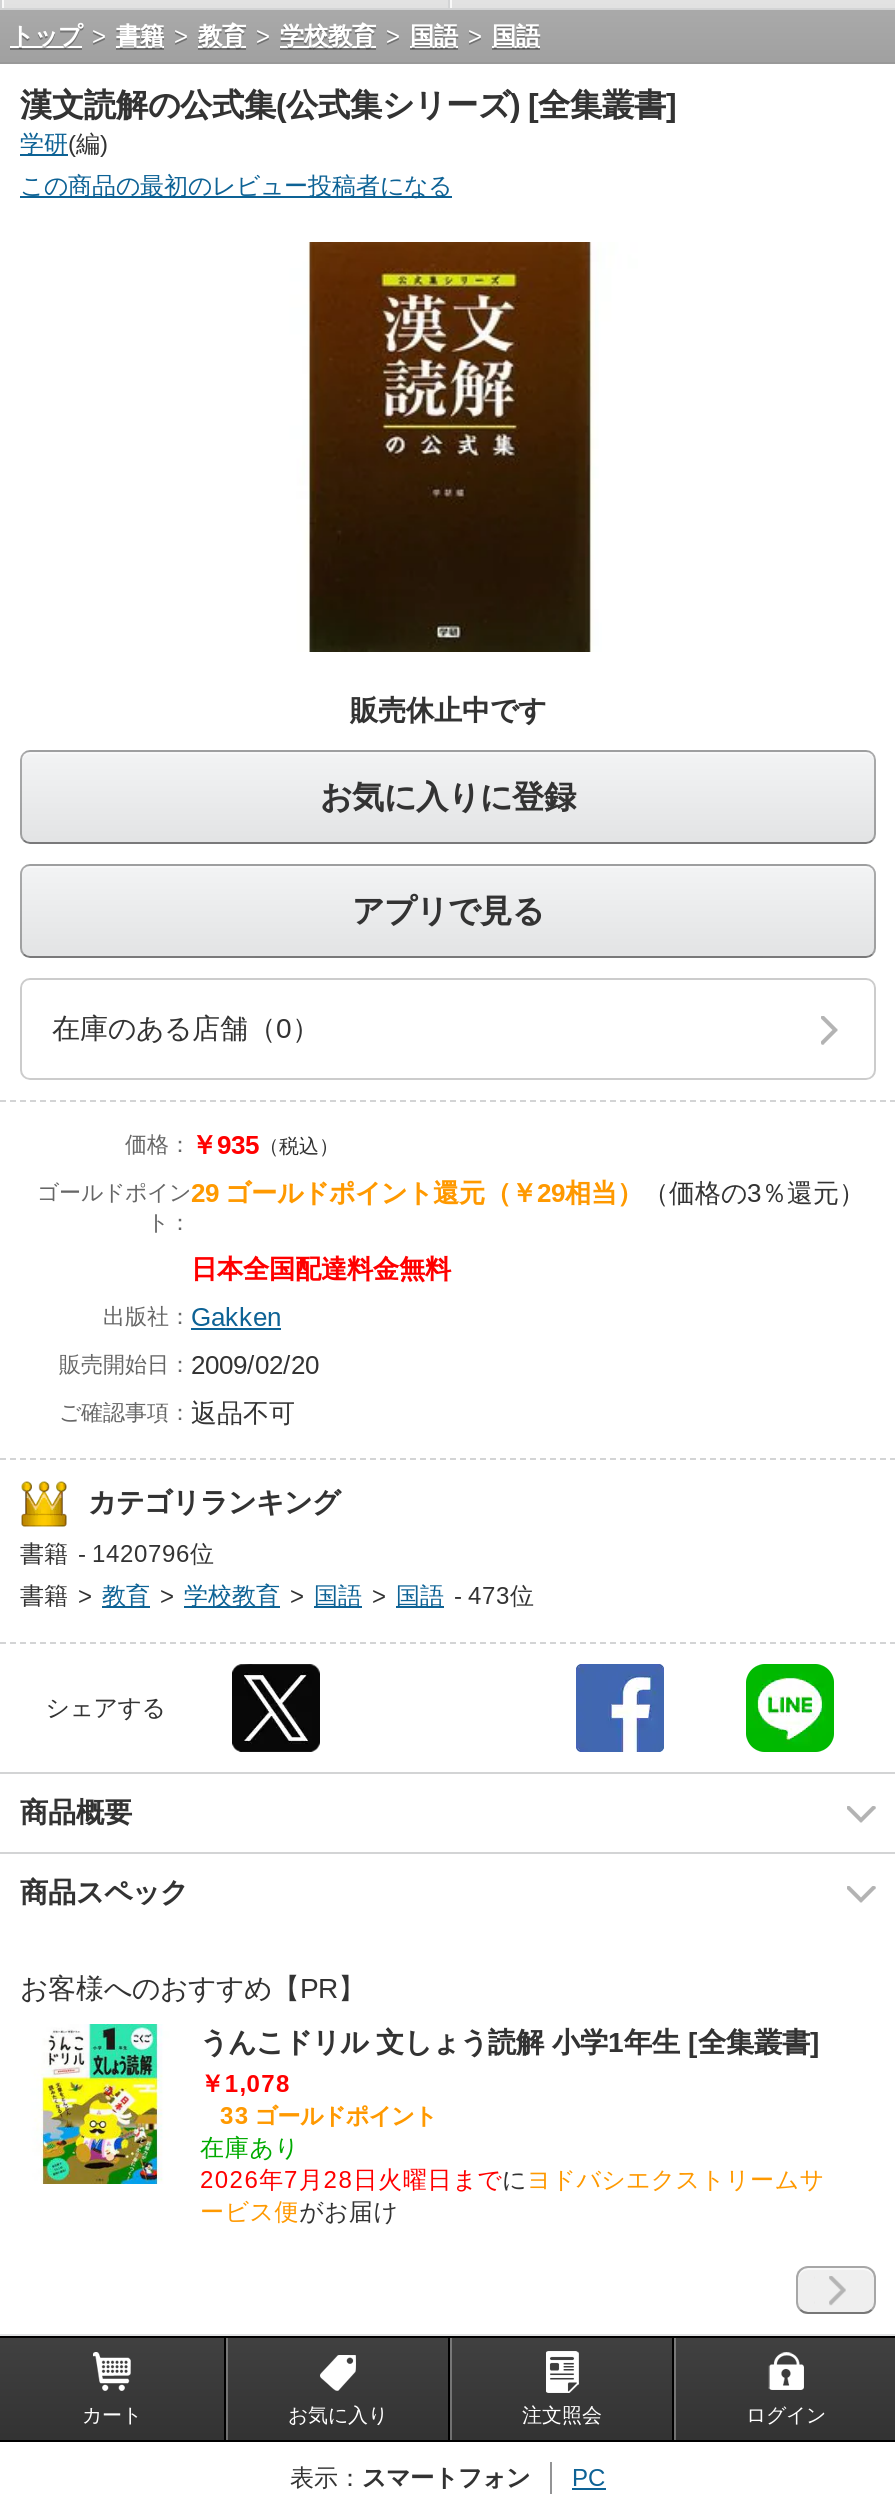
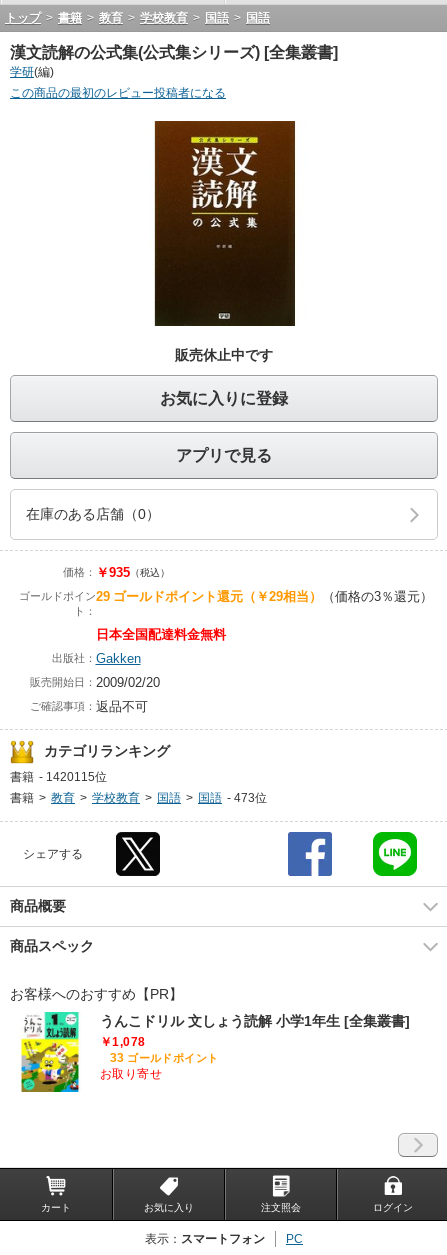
[20,1540,214,1568] 書籍 - 1420796位 -> [10,770,107,784] 書籍 - 1420115位
[200,2134,824,2226] 在庫あり | 2026年7月28日火曜日までにヨドバシエクストリームサ | ービス便がお届け -> [100,1067,162,1081] お取り寄せ

